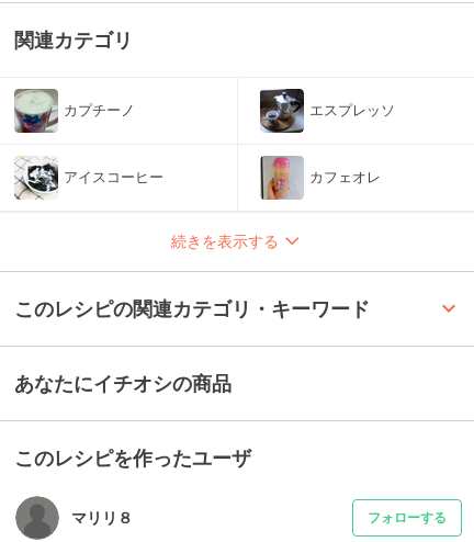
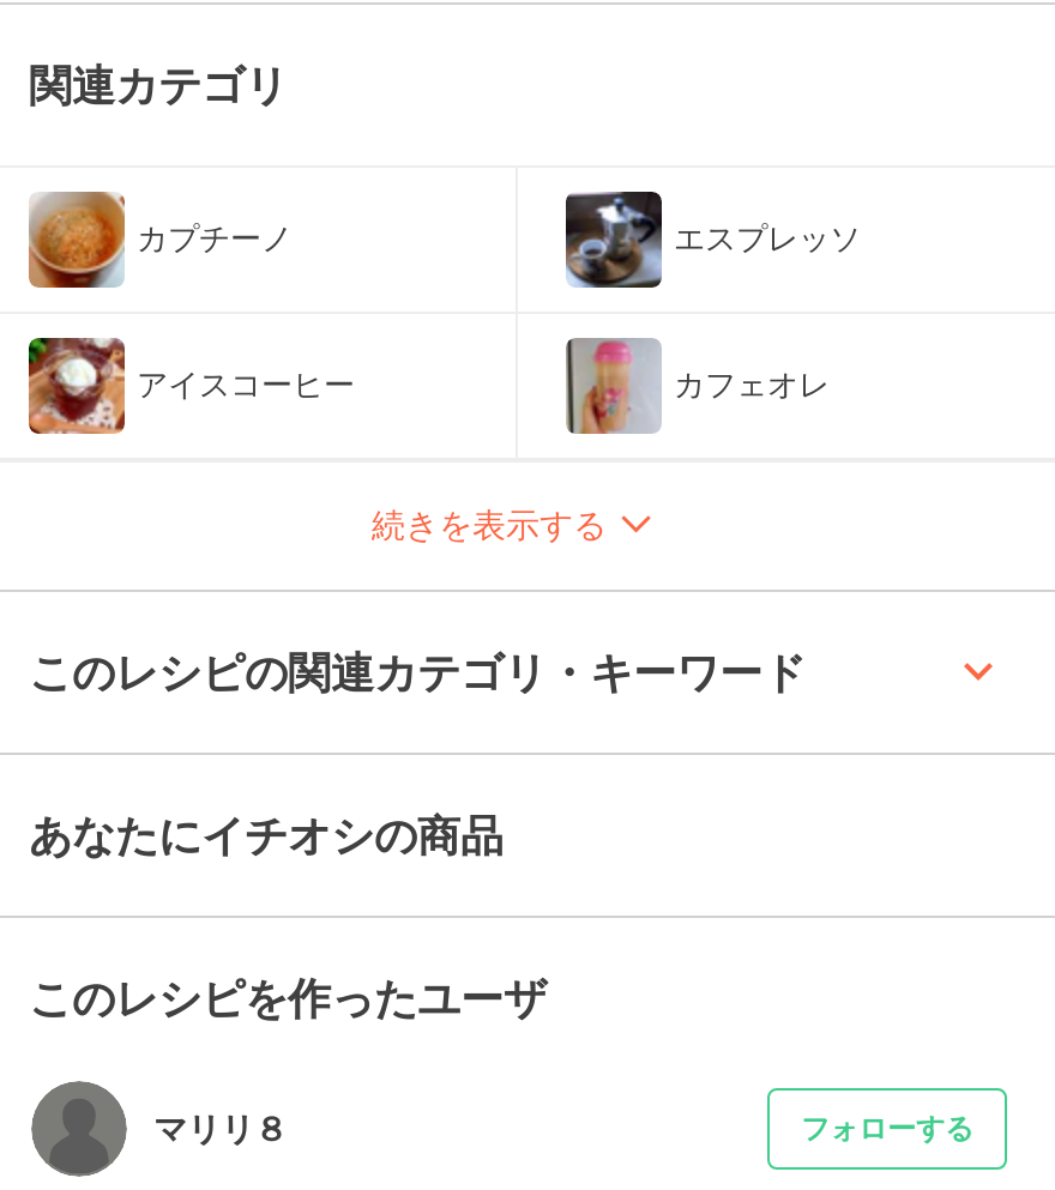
[14,89,59,134] [image] -> [26,192,127,290] [image]
[13,156,59,201] [image] -> [26,336,127,436] [image]

